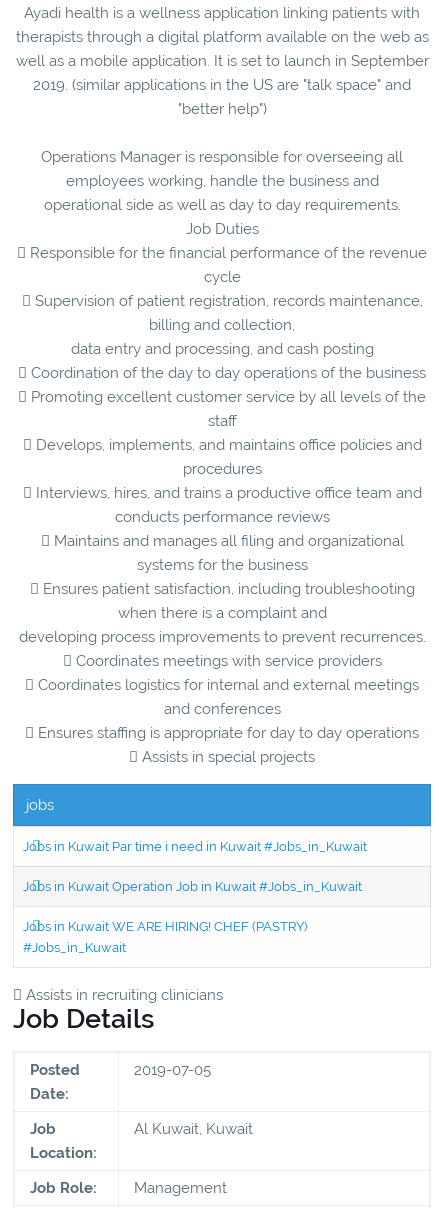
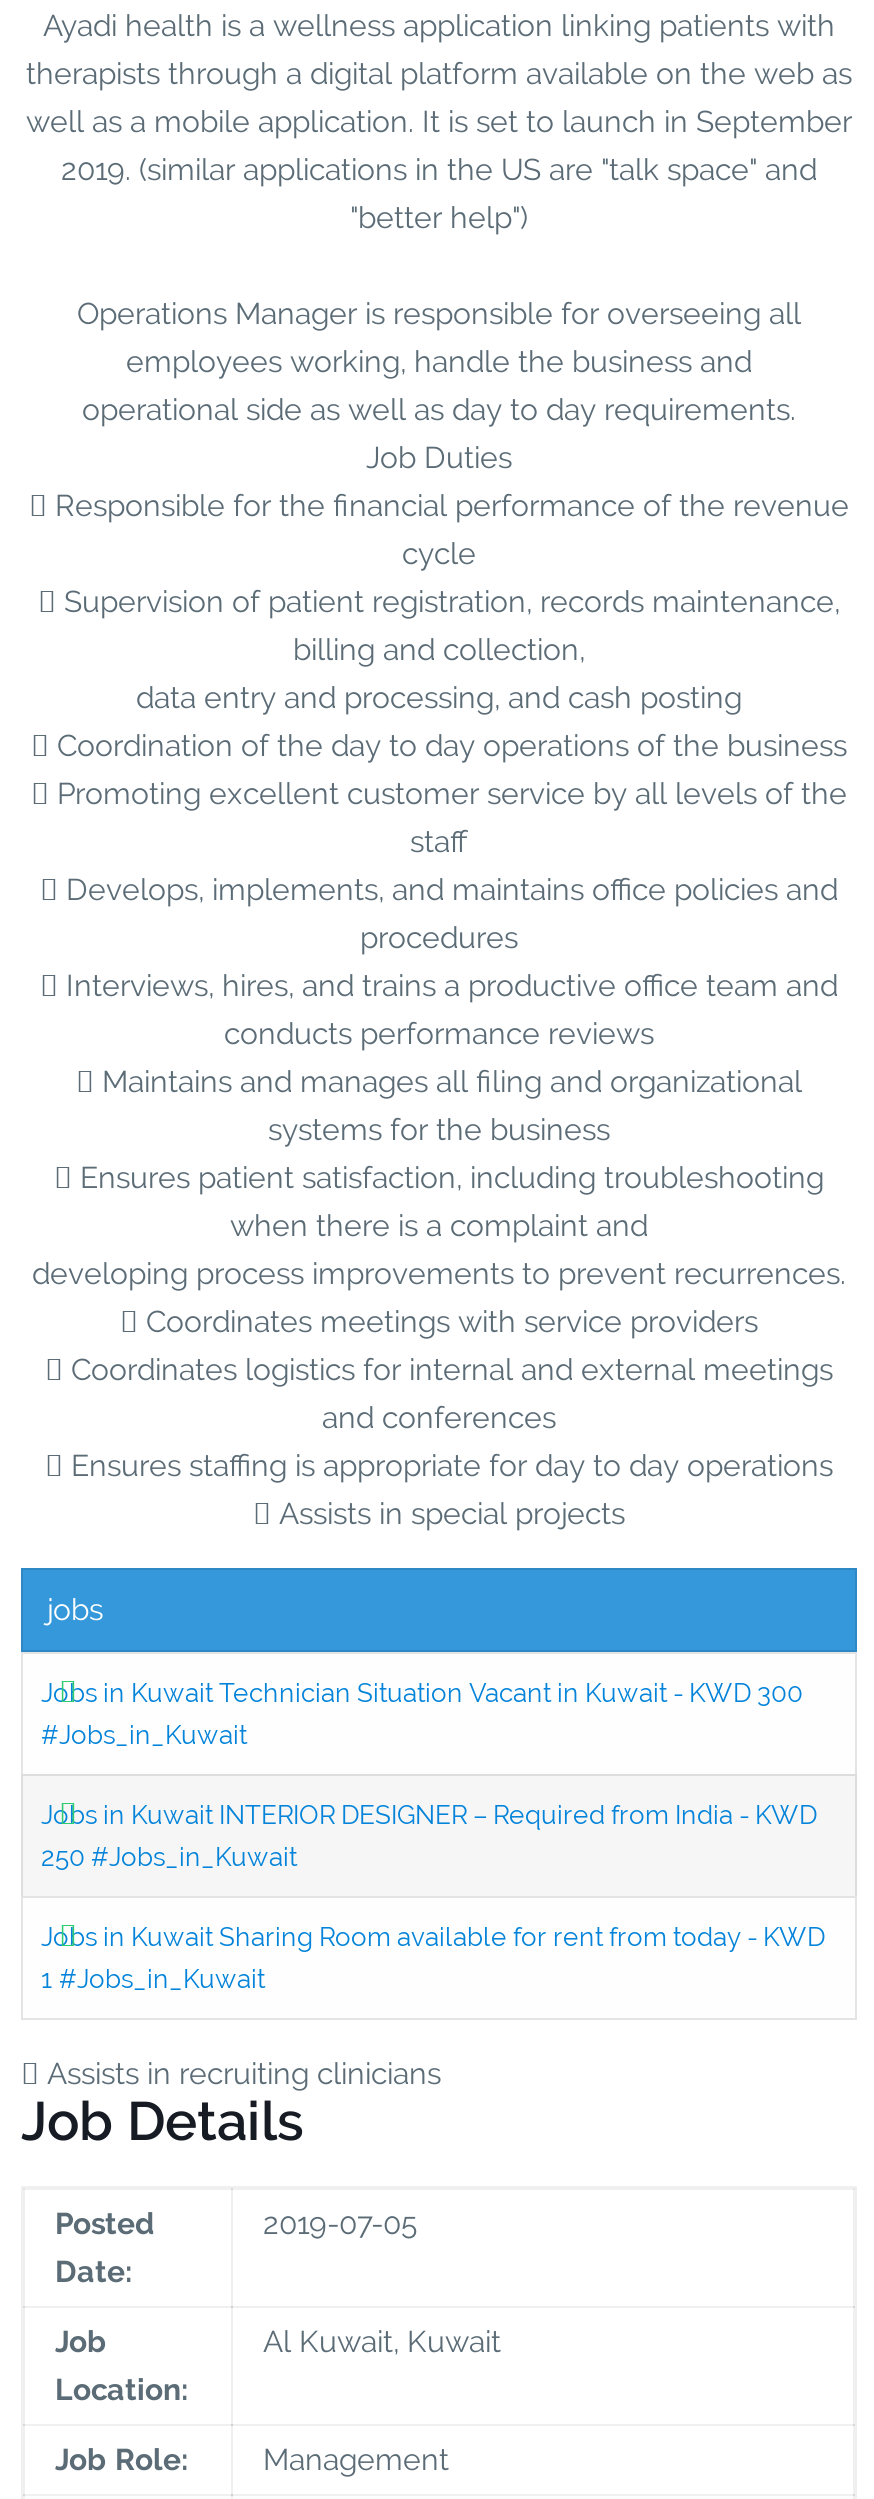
[23,839,367,934] Jobs in Kuwait Par time i need in Kuwait #Jobs_in_Kuwait | Jobs in Kuwait Operation Job in Kuwait #Jobs_in_Kuwait | Jobs in Kuwait WE ARE HIRING! CHEF (PASTRY) -> [41,1677,803,1707] Jobs in Kuwait Technician Situation Vacant in Kuwait - KWD 300
moved [23,940,126,955] -> [41,1719,247,1749]: #Jobs_in_Kuwait
none -> [41,1799,825,1993] Jobs in Kuwait INTERIOR DESIGNER – Required from India - KWD | 250 #Jobs_in_Kuwait | Jobs in Kuwait Sharing Room available for rent from today - KWD | 1 #Jobs_in_Kuwait

